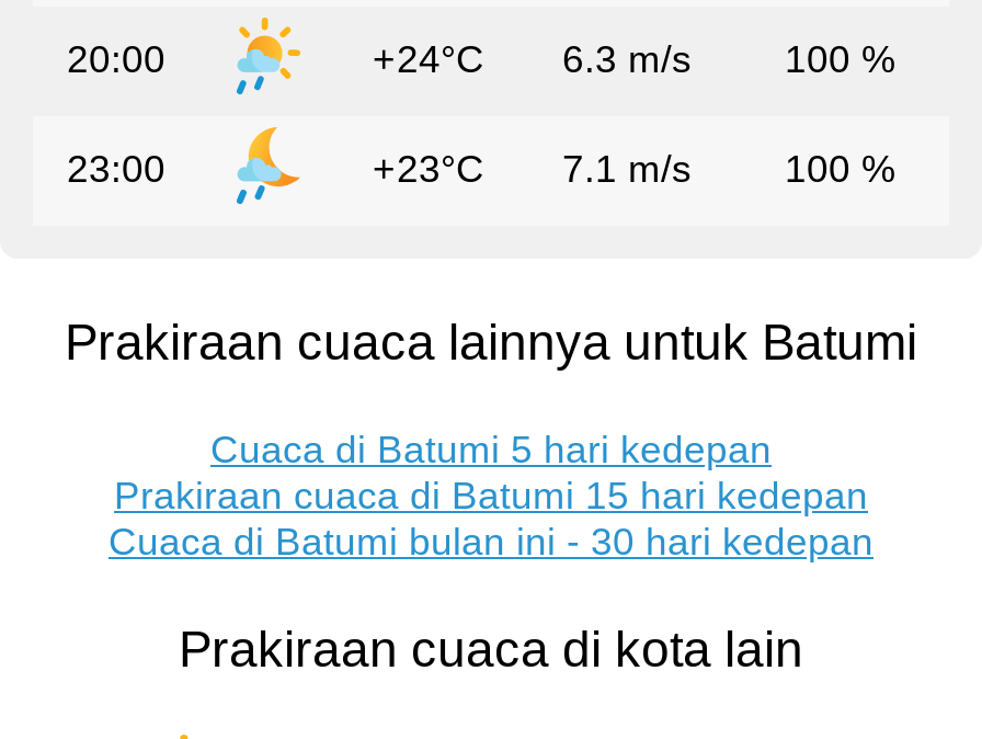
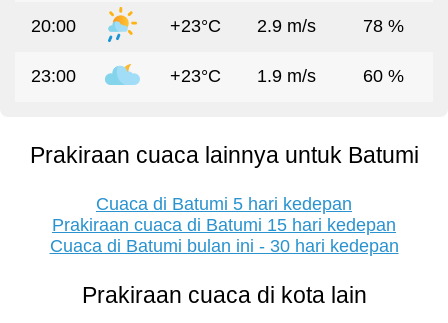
[373,38,897,82] +24°C | 6.3 m/s | 100 % -> [170,16,404,36] +23°C | 2.9 m/s | 78 %
[230,125,692,206] [image] | +23°C 7.1 m/s -> [104,57,315,92] [image] | +23°C 1.9 m/s
[785,148,897,191] 100 % -> [363,66,404,86] 60 %

